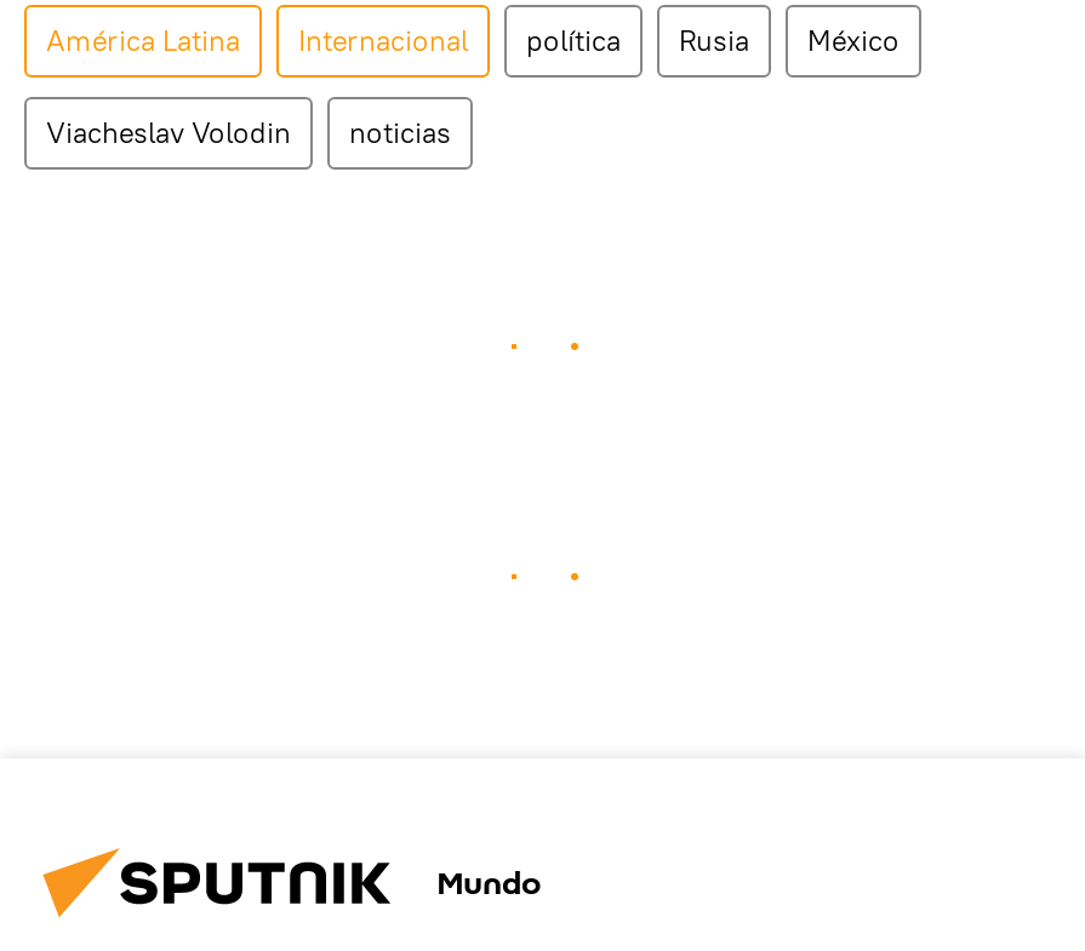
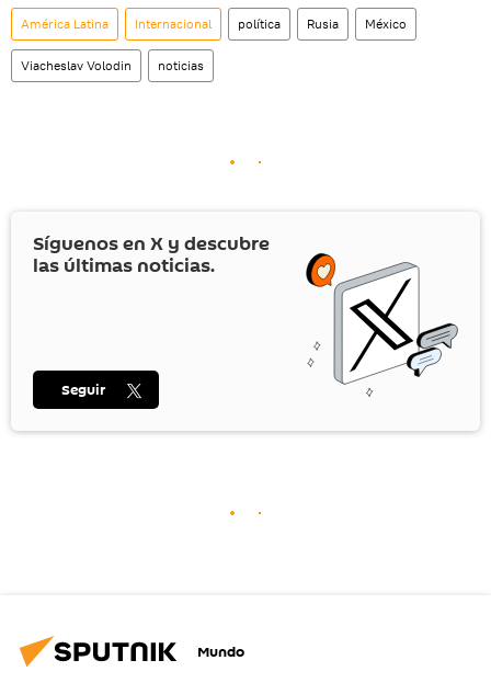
none -> [33,231,459,397] [image] | Síguenos en X y descubre | las últimas noticias.
none -> [61,380,106,401] Seguir

